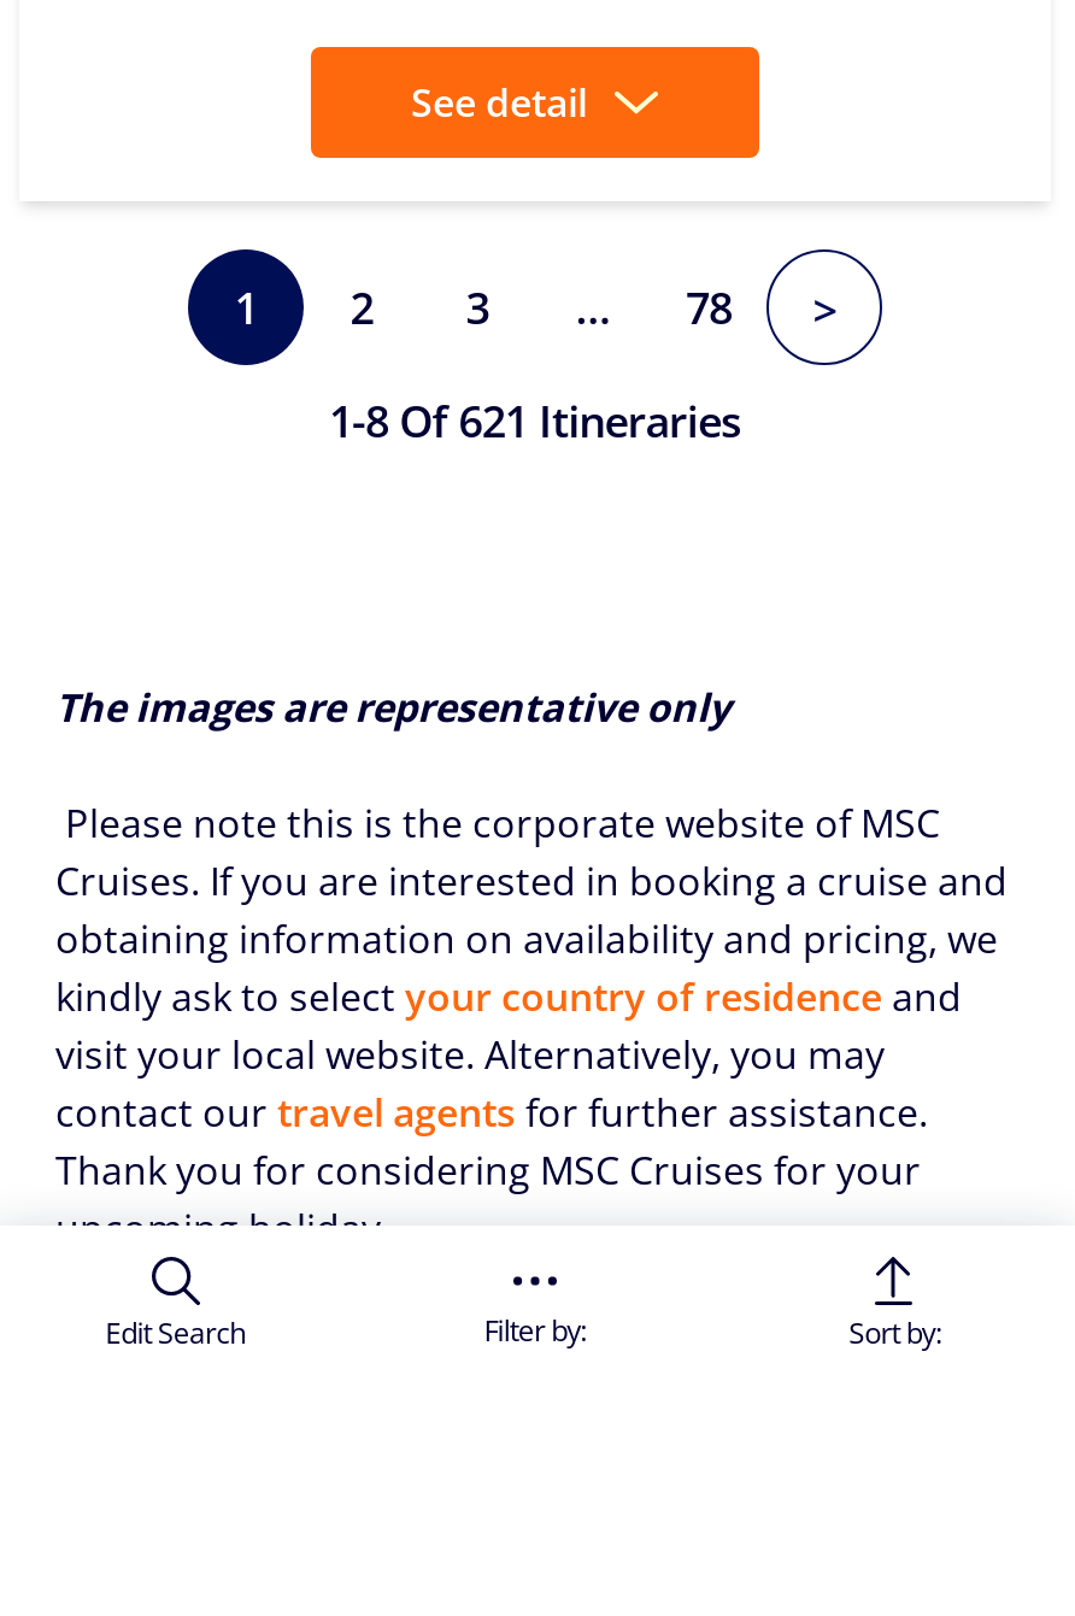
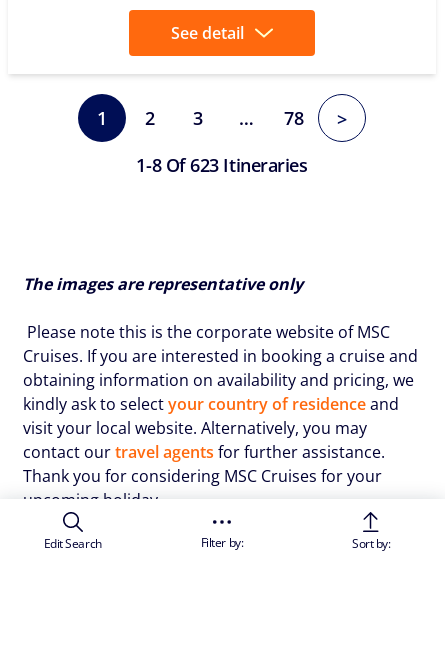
[329,392,741,449] 1-8 Of 621 Itineraries -> [136,153,307,177] 1-8 Of 623 Itineraries

